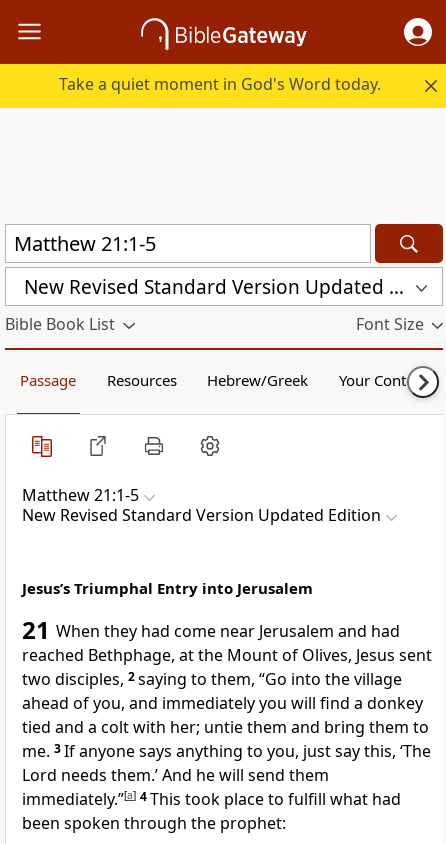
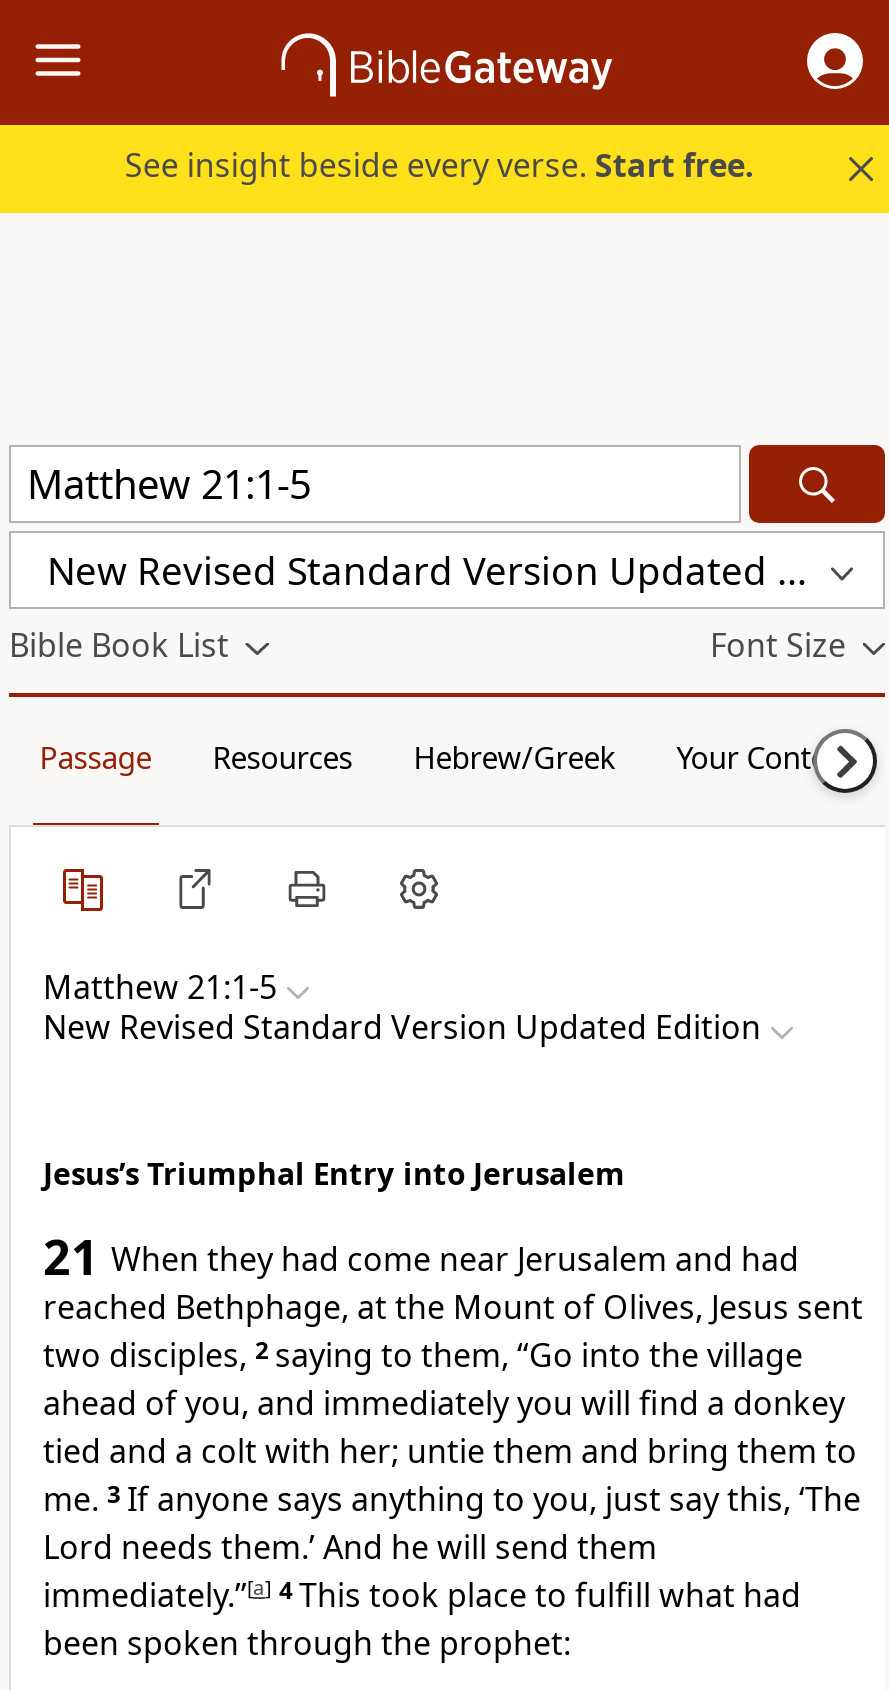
[59,73,381,95] Take a quiet moment in God's Word today. -> [125,143,755,187] See insight beside every verse. Start free.

